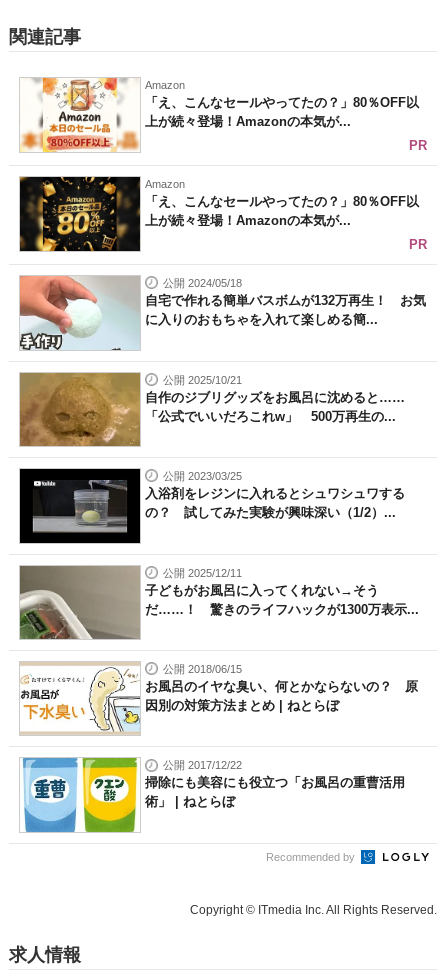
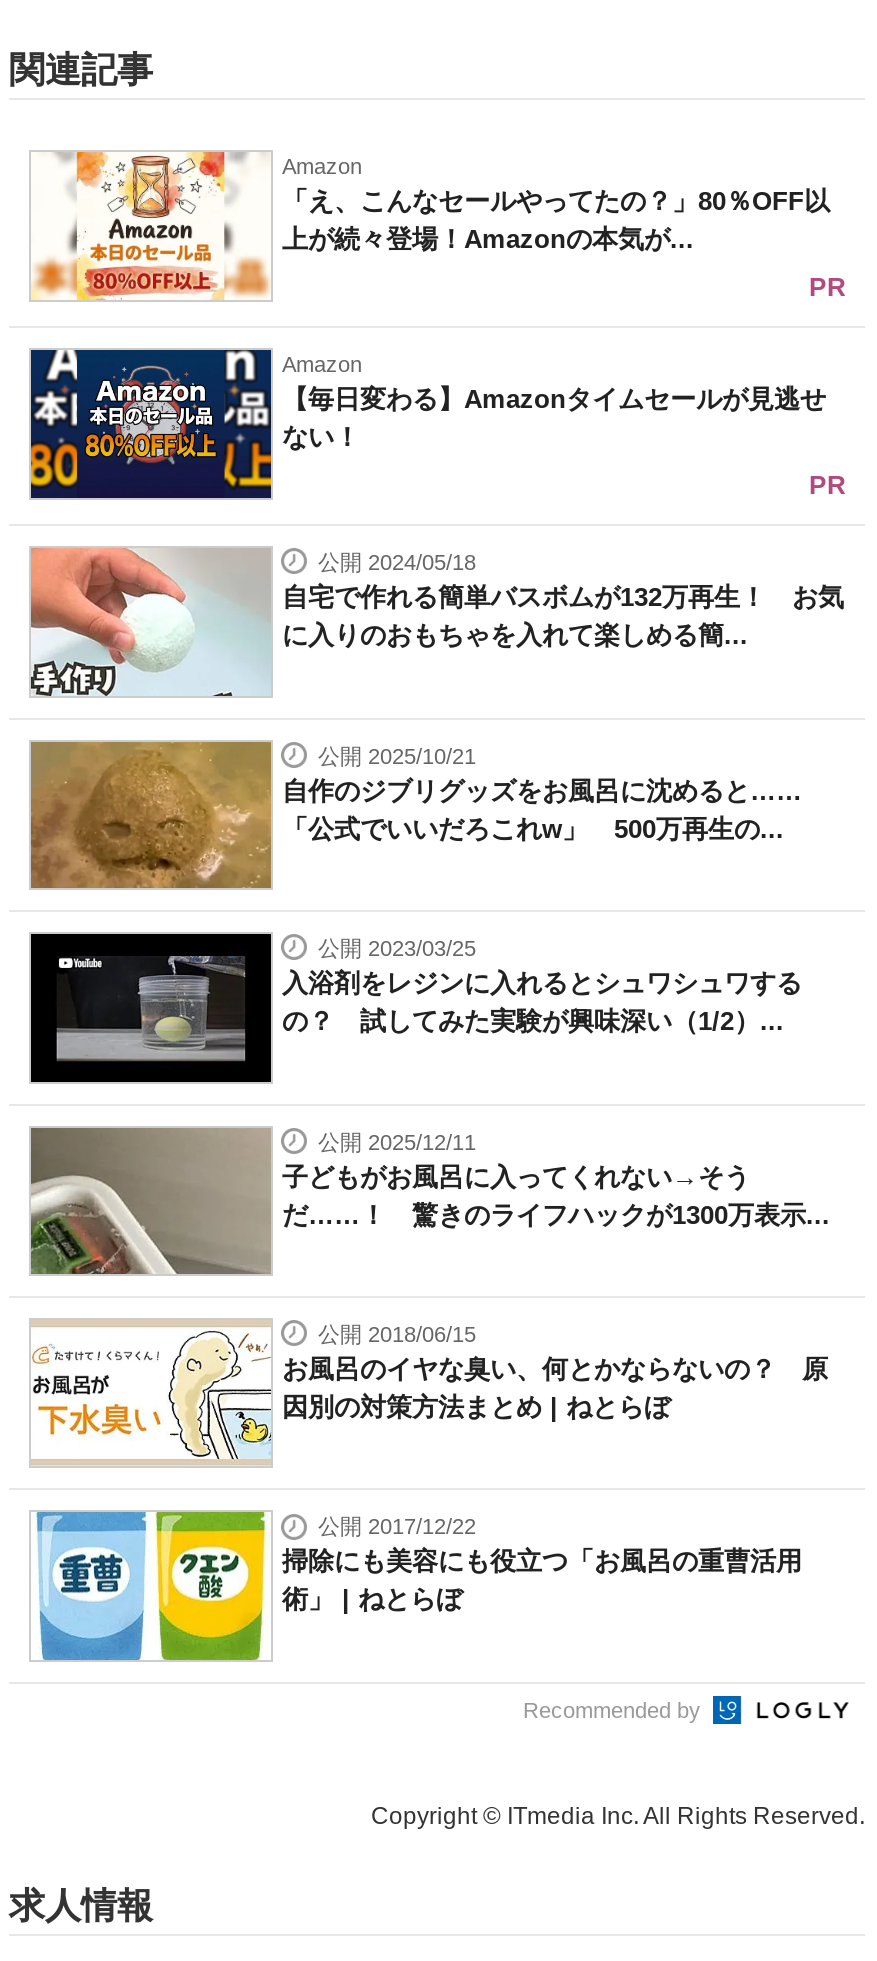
[19,176,419,252] [image] | 「え、こんなセールやってたの？」80％OFF以 | 上が続々登場！Amazonの本気が... -> [29,348,826,500] [image] | 【毎日変わる】Amazonタイムセールが見逃せ | ない！

